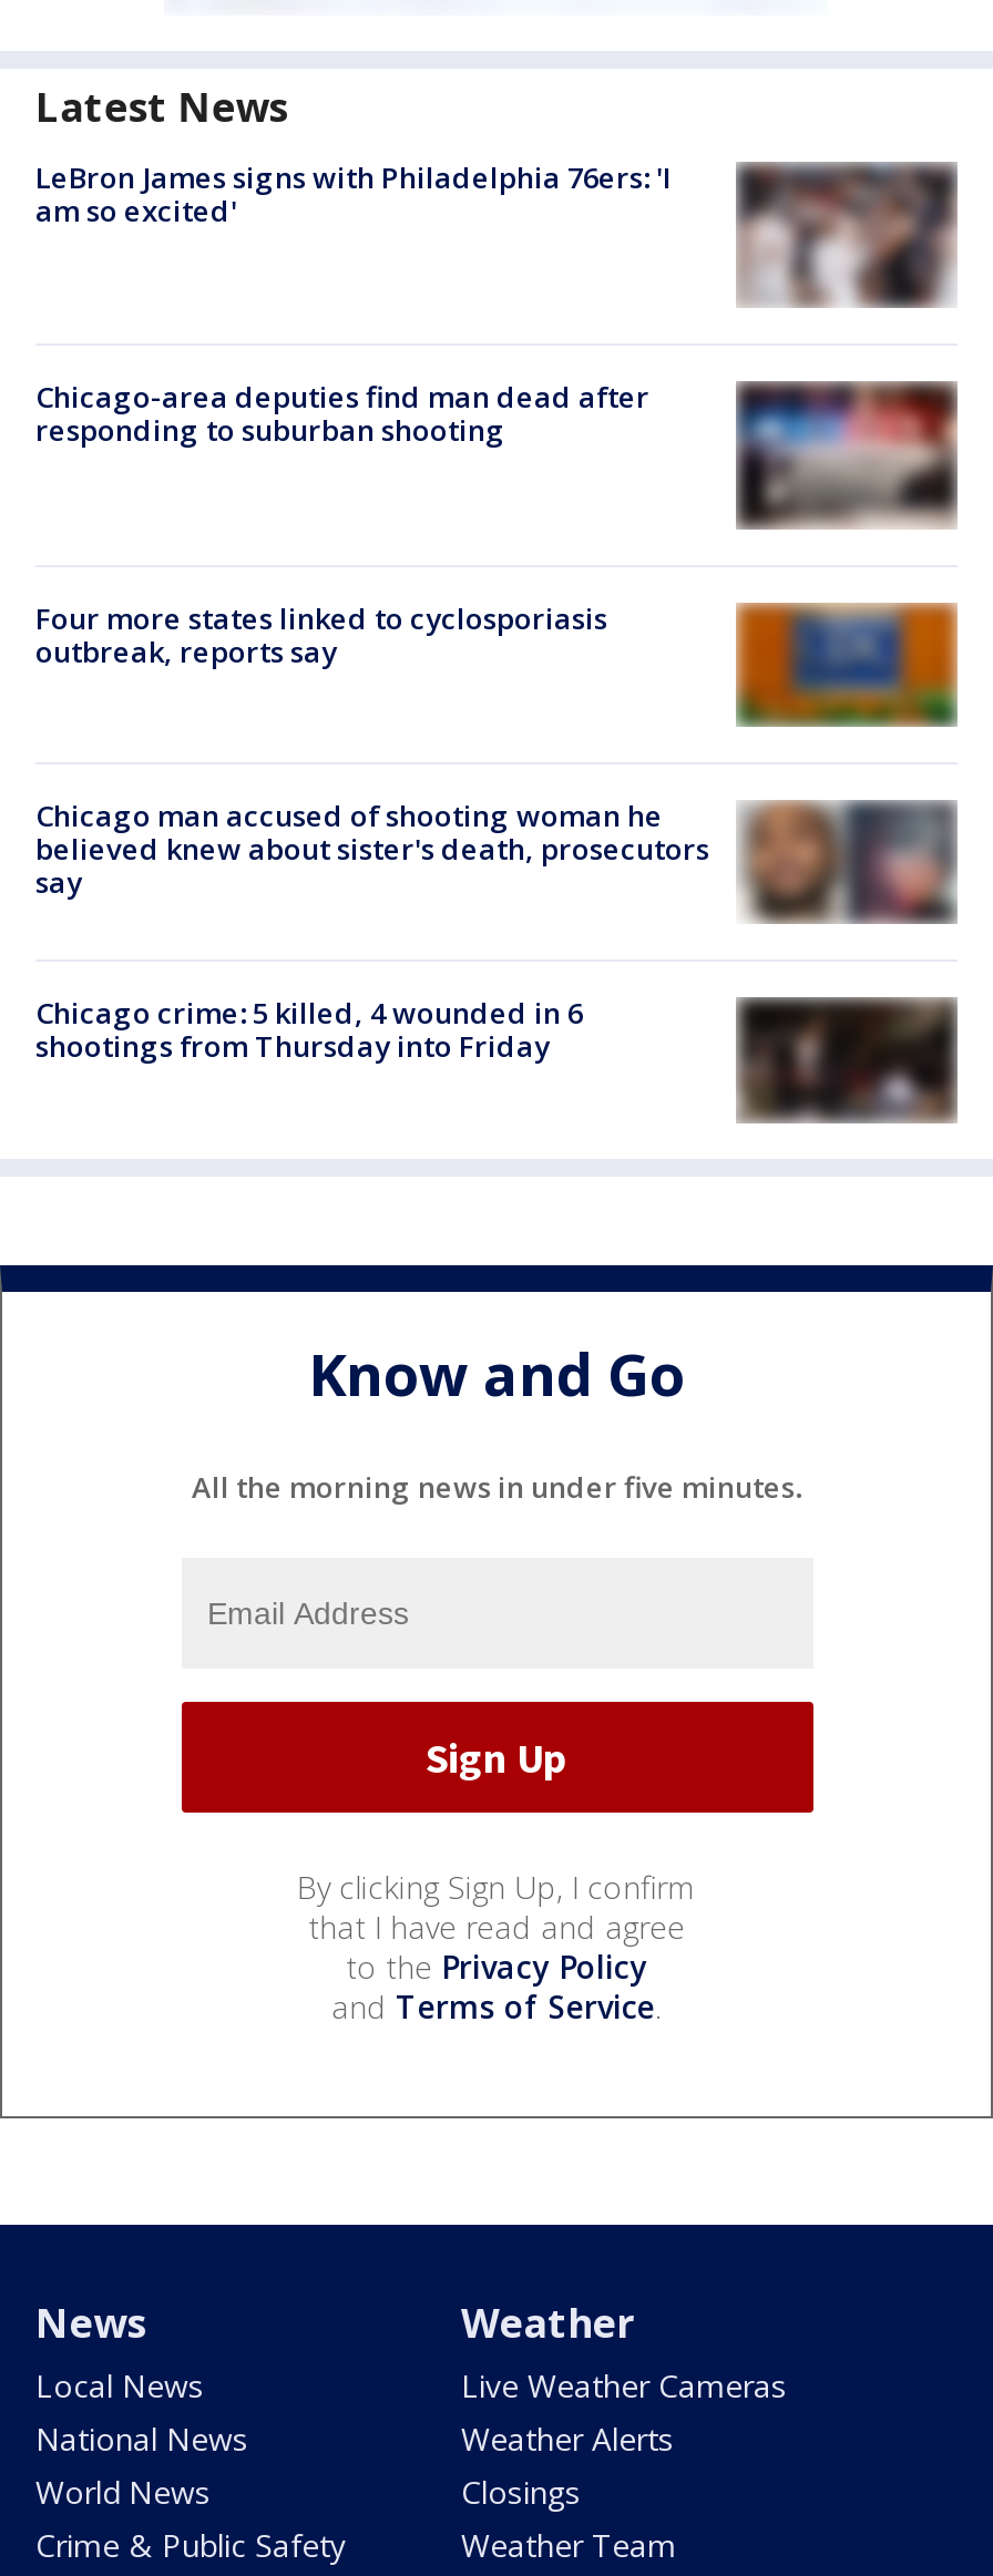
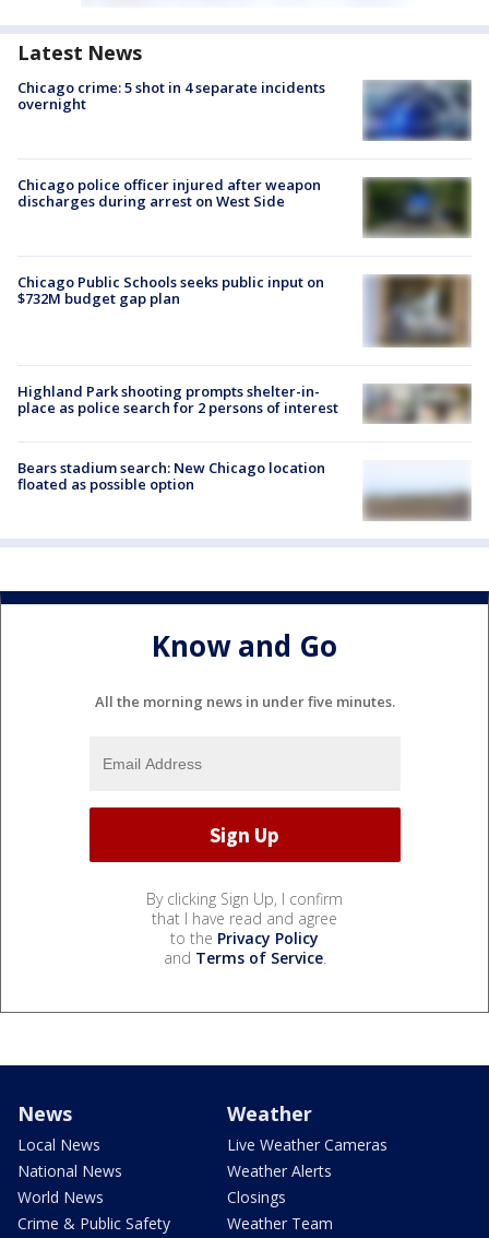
[35,156,955,310] [image] | LeBron James signs with Philadelphia 76ers: 'I | am so excited' -> [17,77,472,142] [image] | Chicago crime: 5 shot in 4 separate incidents | overnight
[35,377,955,532] [image] | Chicago-area deputies find man dead after | responding to suburban shooting -> [17,175,470,238] [image] | Chicago police officer injured after weapon | discharges during arrest on West Side
[35,598,607,671] Four more states linked to cyclosporiasis | outbreak, reports say -> [17,272,324,308] Chicago Public Schools seeks public input on | $732M budget gap plan
[736,601,958,729] [image] -> [363,273,472,349] [image]
[35,796,955,924] [image] | Chicago man accused of shooting woman he | believed knew about sister's death, prosecutors | say -> [17,381,469,423] [image] | Highland Park shooting prompts shelter-in- | place as police search for 2 persons of interest
[35,994,583,1067] Chicago crime: 5 killed, 4 wounded in 6 | shootings from Thursday into Friday -> [17,458,325,494] Bears stadium search: New Chicago location | floated as possible option
[736,995,958,1121] [image] -> [363,483,470,520] [image]

